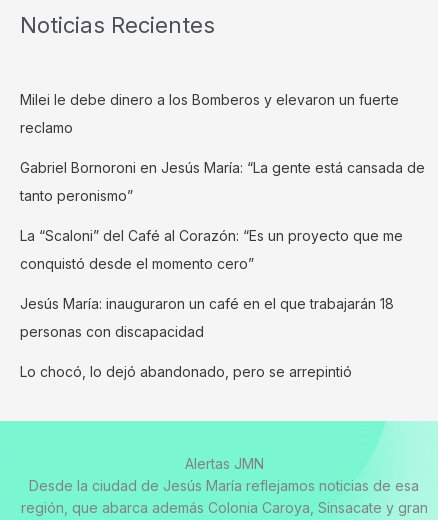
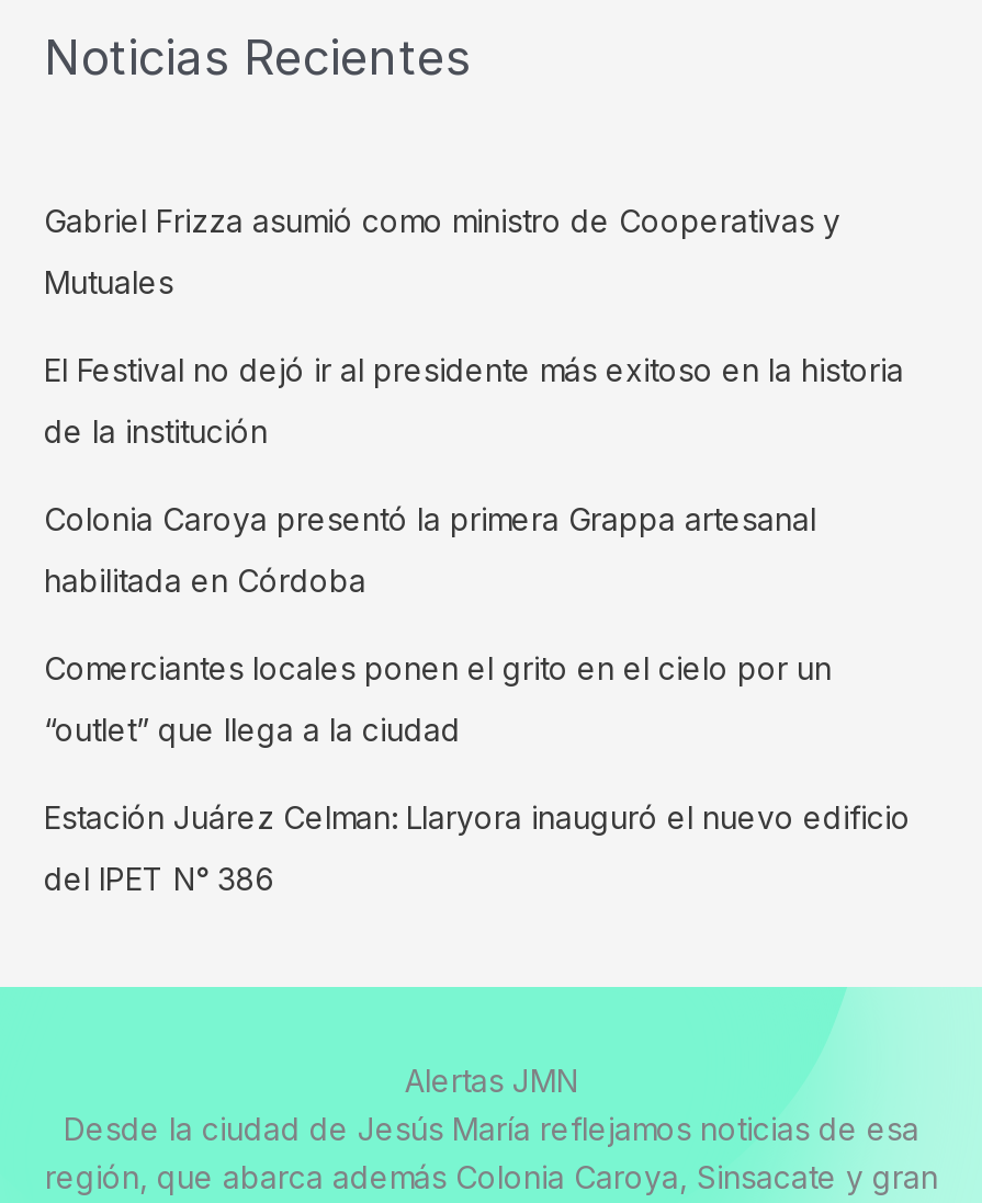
[20,91,425,380] Milei le debe dinero a los Bomberos y elevaron un fuerte | reclamo | Gabriel Bornoroni en Jesús María: “La gente está cansada de | tanto peronismo” | La “Scaloni” del Café al Corazón: “Es un proyecto que me | conquistó desde el momento cero” | Jesús María: inauguraron un café en el que trabajarán 18 | personas con discapacidad | Lo chocó, lo dejó abandonado, pero se arrepintió -> [44,201,911,896] Gabriel Frizza asumió como ministro de Cooperativas y | Mutuales | El Festival no dejó ir al presidente más exitoso en la historia | de la institución | Colonia Caroya presentó la primera Grappa artesanal | habilitada en Córdoba | Comerciantes locales ponen el grito en el cielo por un | “outlet” que llega a la ciudad | Estación Juárez Celman: Llaryora inauguró el nuevo edificio | del IPET N° 386

